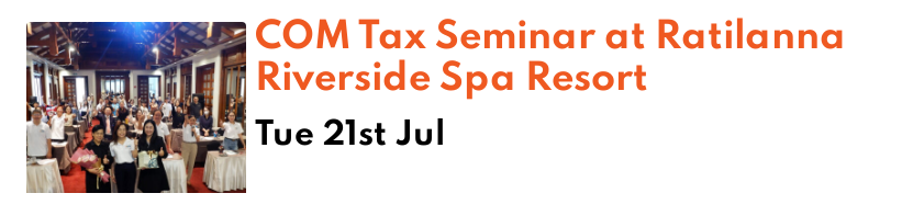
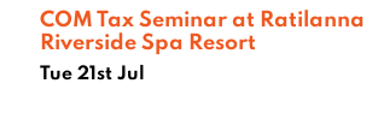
[24,20,248,195] [image] -> none

